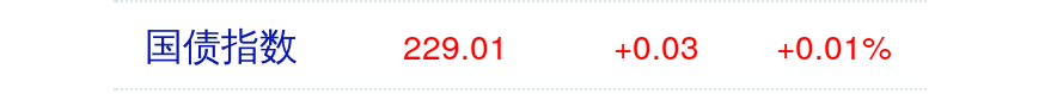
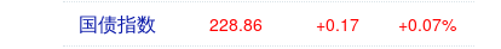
[403,23,508,70] 229.01 -> [209,11,263,35] 228.86
[613,23,699,70] +0.03 -> [316,11,359,35] +0.17
[776,23,891,70] +0.01% -> [398,11,456,35] +0.07%

